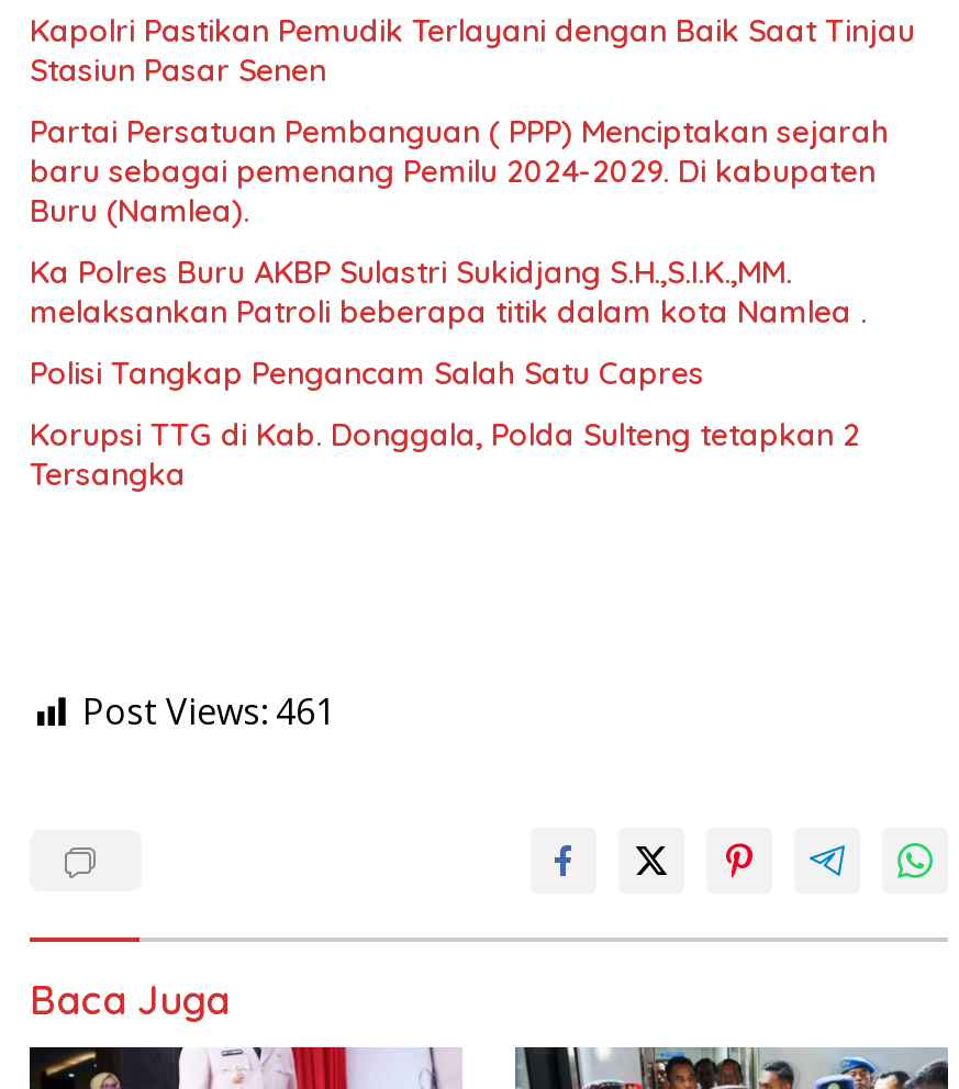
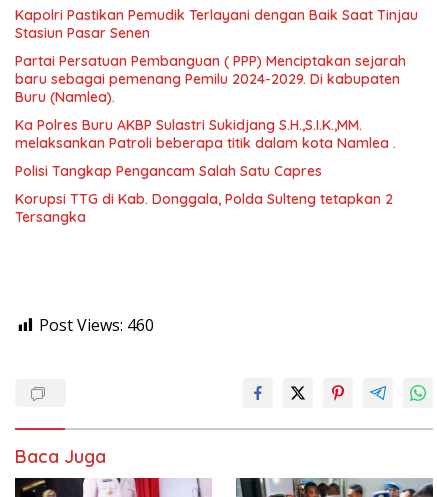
[82,687,335,736] Post Views: 461 -> [39,314,154,336] Post Views: 460

